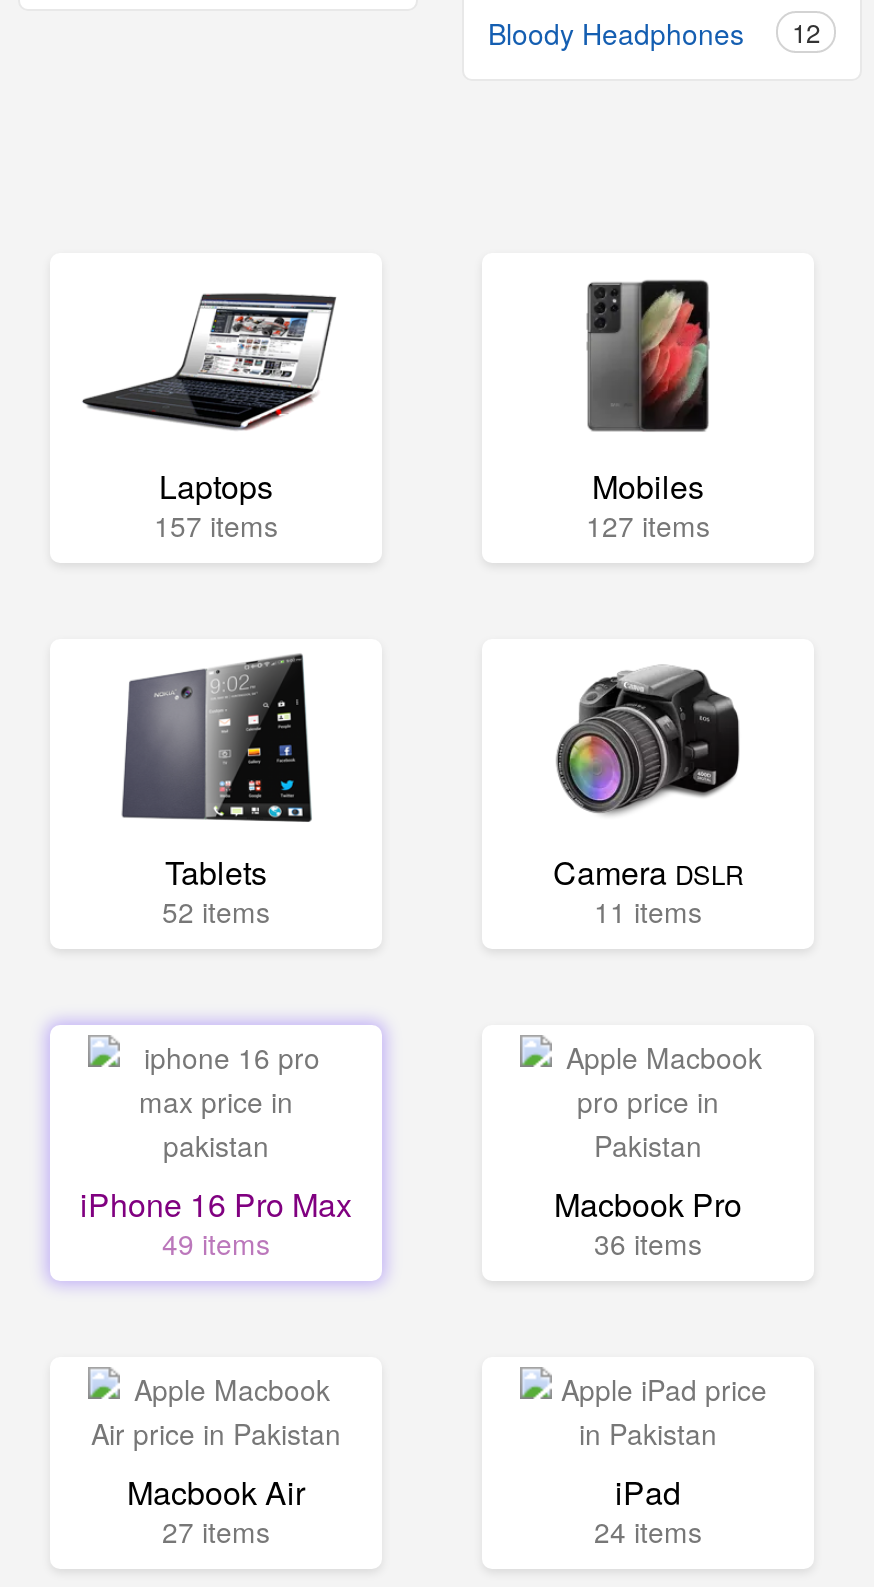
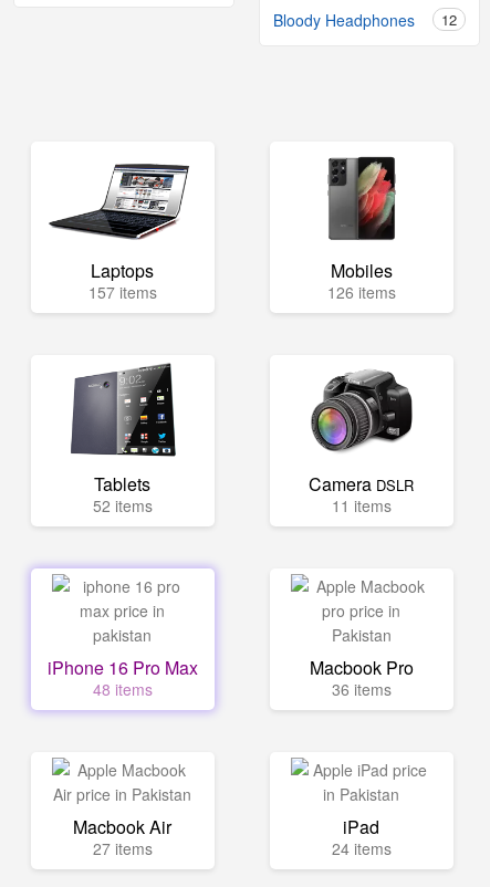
[586,506,710,546] 127 items -> [327,281,396,303] 126 items
[162,1224,270,1264] 49 items -> [93,678,153,700] 48 items

